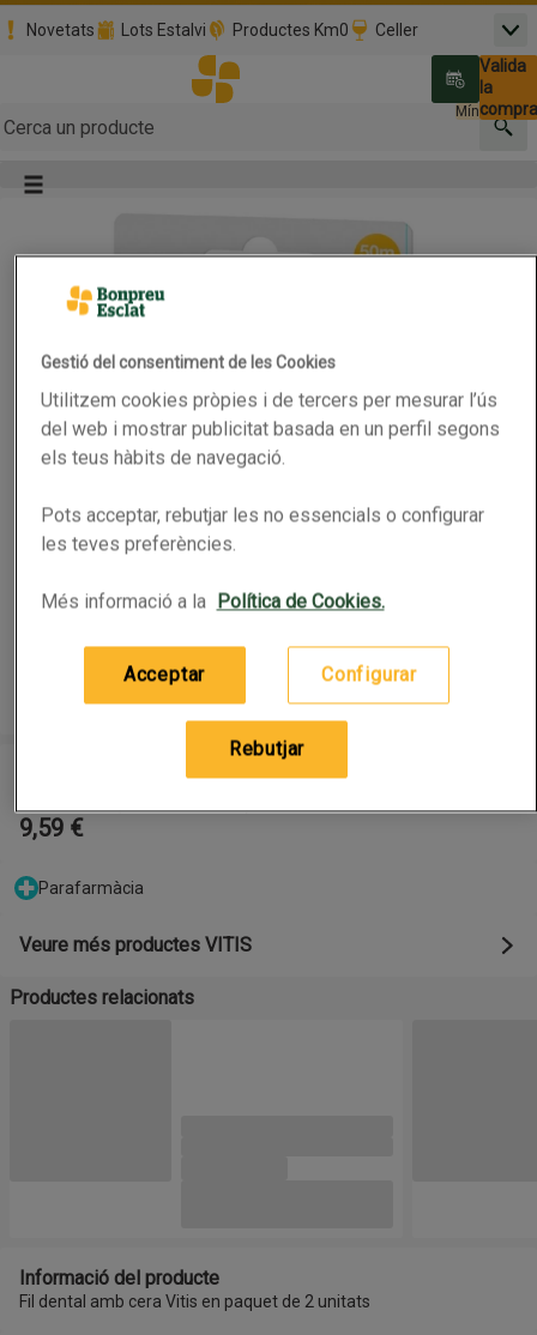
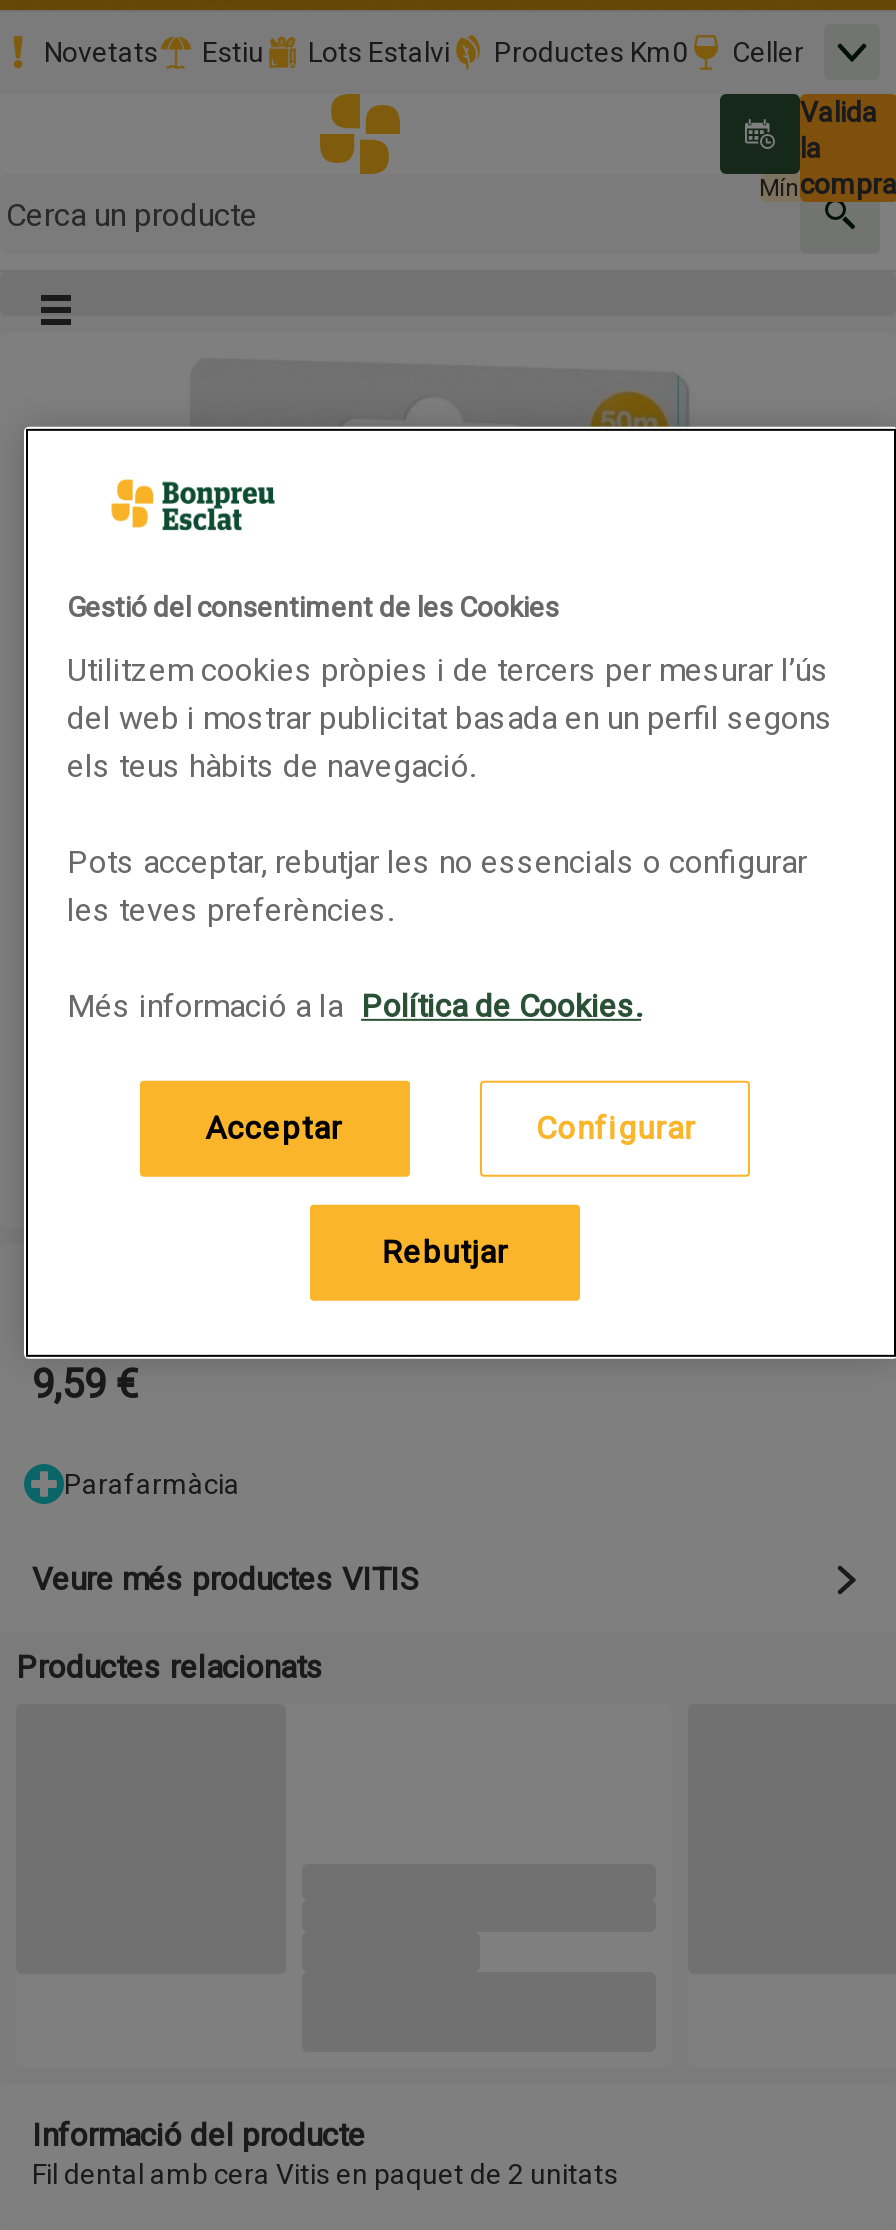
none -> [202,36,264,68] Estiu

